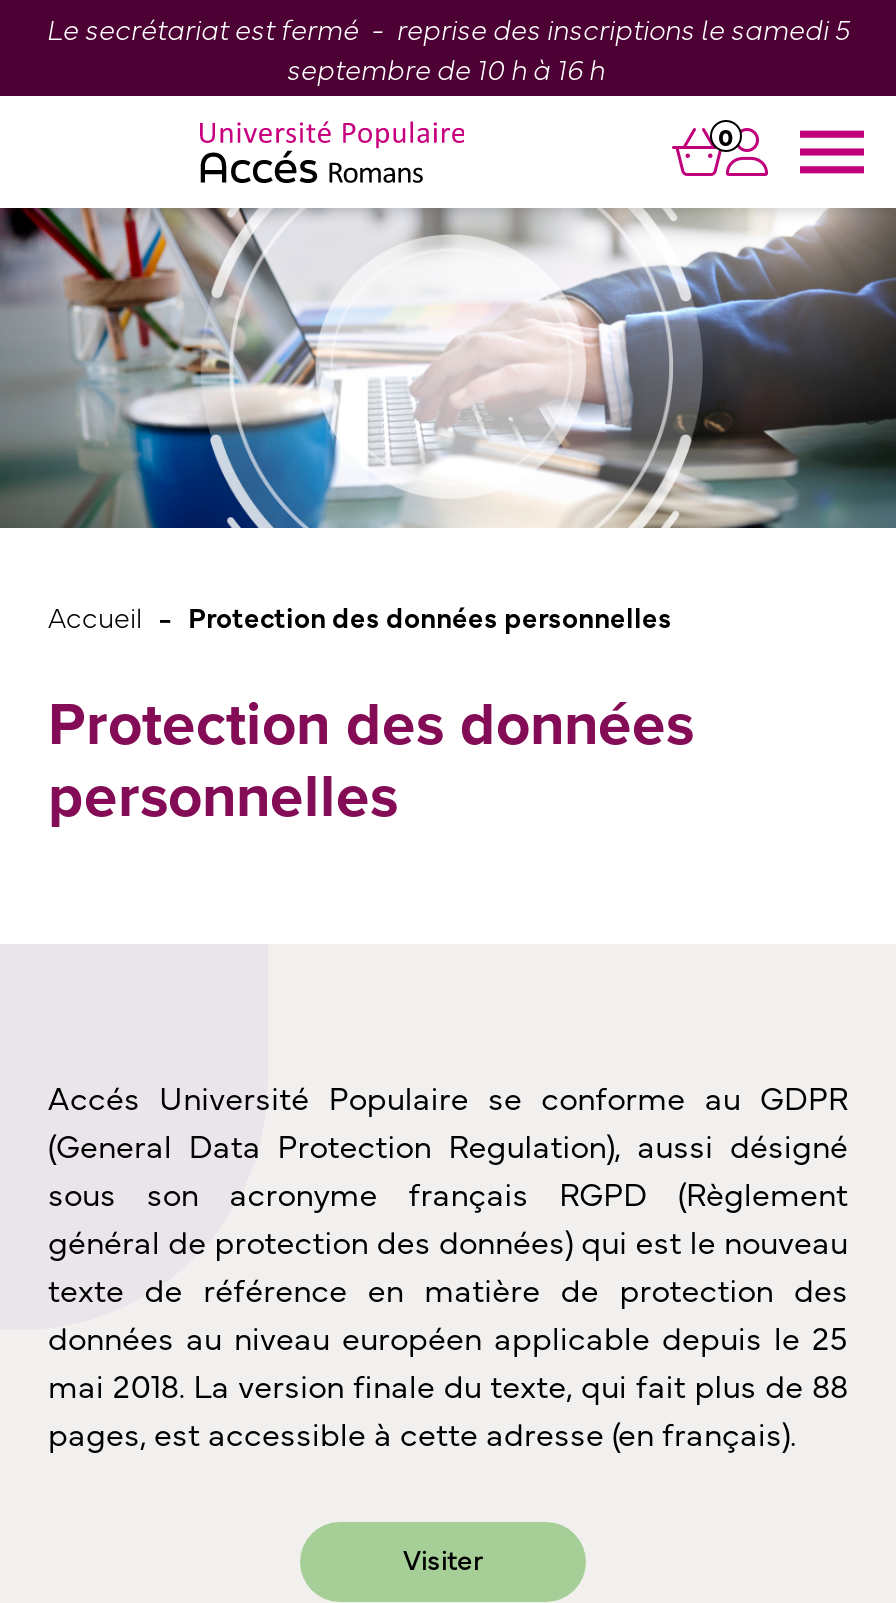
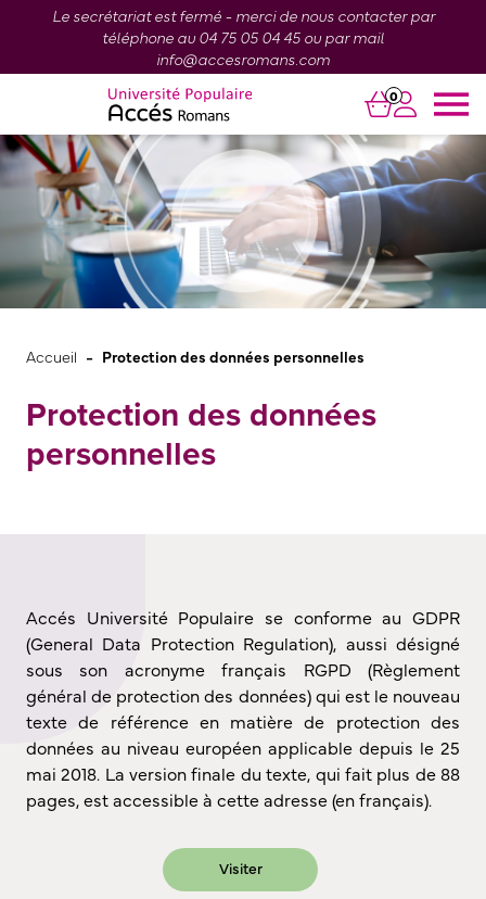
[46,8,850,86] Le secrétariat est fermé - reprise des inscriptions le samedi 5 | septembre de 10 h à 16 h -> [52,4,434,68] Le secrétariat est fermé - merci de nous contacter par | téléphone au 04 75 05 04 45 ou par mail | info@accesromans.com

